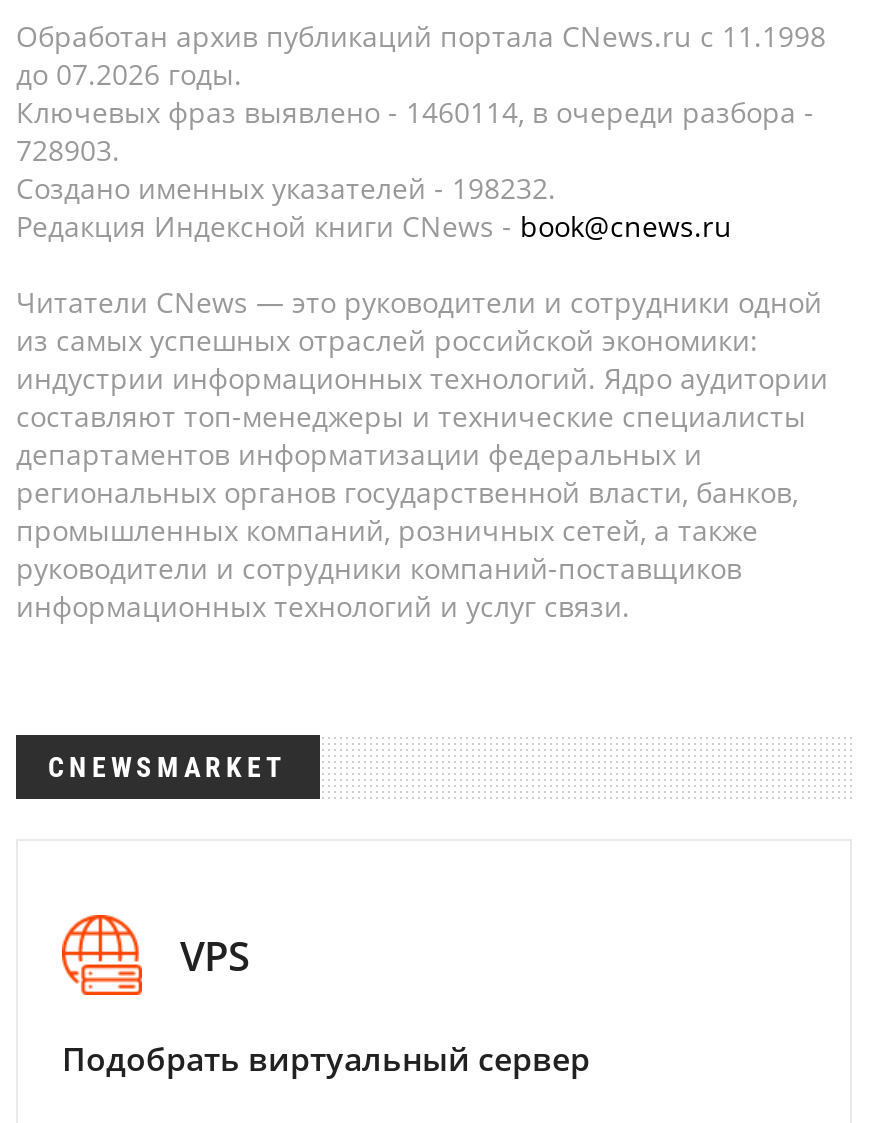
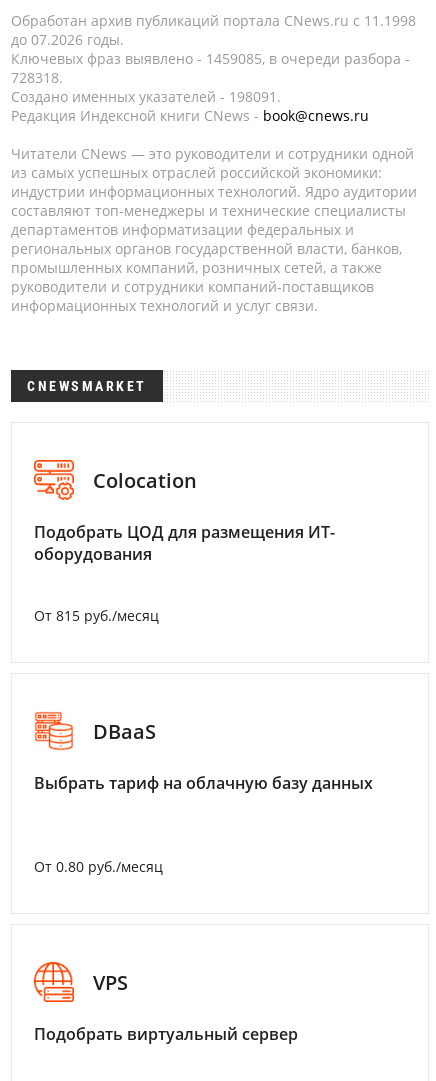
[16,93,814,131] Ключевых фраз выявлено - 1460114, в очереди разбора - -> [11,49,410,68] Ключевых фраз выявлено - 1459085, в очереди разбора -
[16,131,120,169] 728903. -> [11,68,63,87] 728318.
[16,169,556,207] Создано именных указателей - 198232. -> [11,87,281,106] Создано именных указателей - 198091.
none -> [33,459,335,625] [image] | Colocation | Подобрать ЦОД для размещения ИТ- | оборудования | От 815 руб./месяц
none -> [34,711,373,794] [image] | DBaaS | Выбрать тариф на облачную базу данных
none -> [34,857,163,876] От 0.80 руб./месяц

